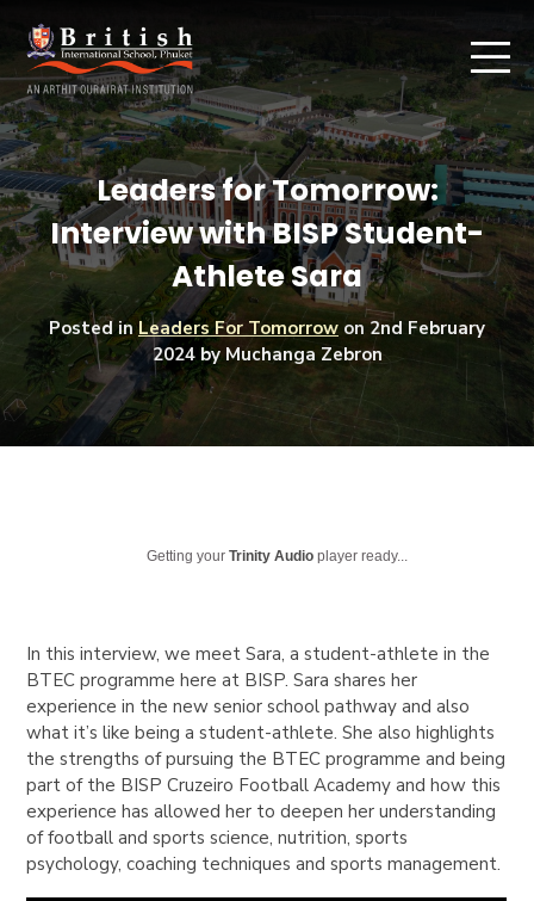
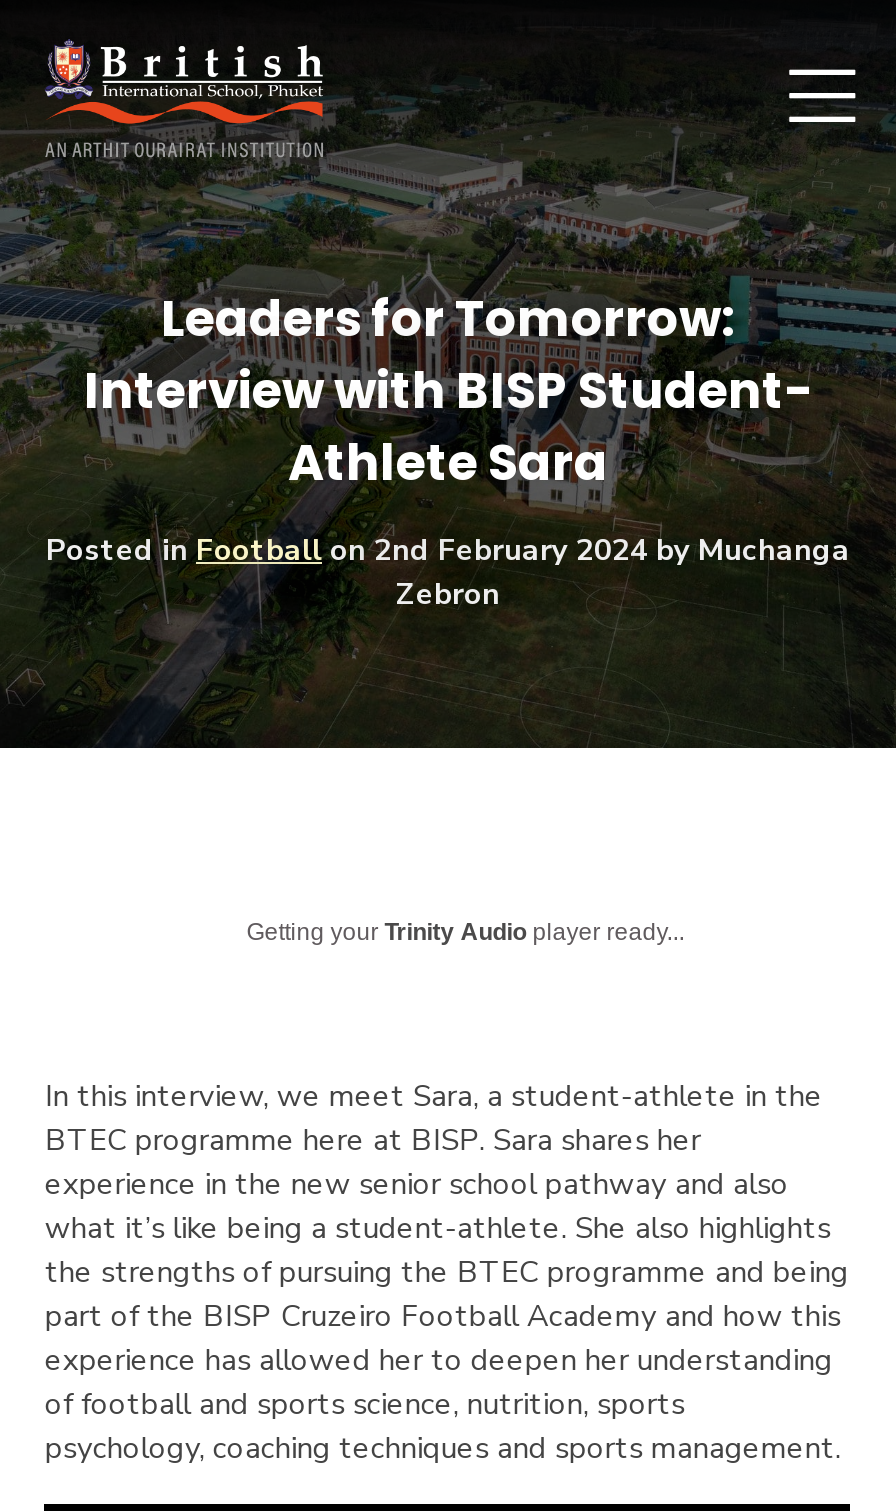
[49,316,485,366] Posted in Leaders For Tomorrow on 2nd February | 2024 by Muchanga Zebron -> [46,530,850,614] Posted in Football on 2nd February 2024 by Muchanga | Zebron

